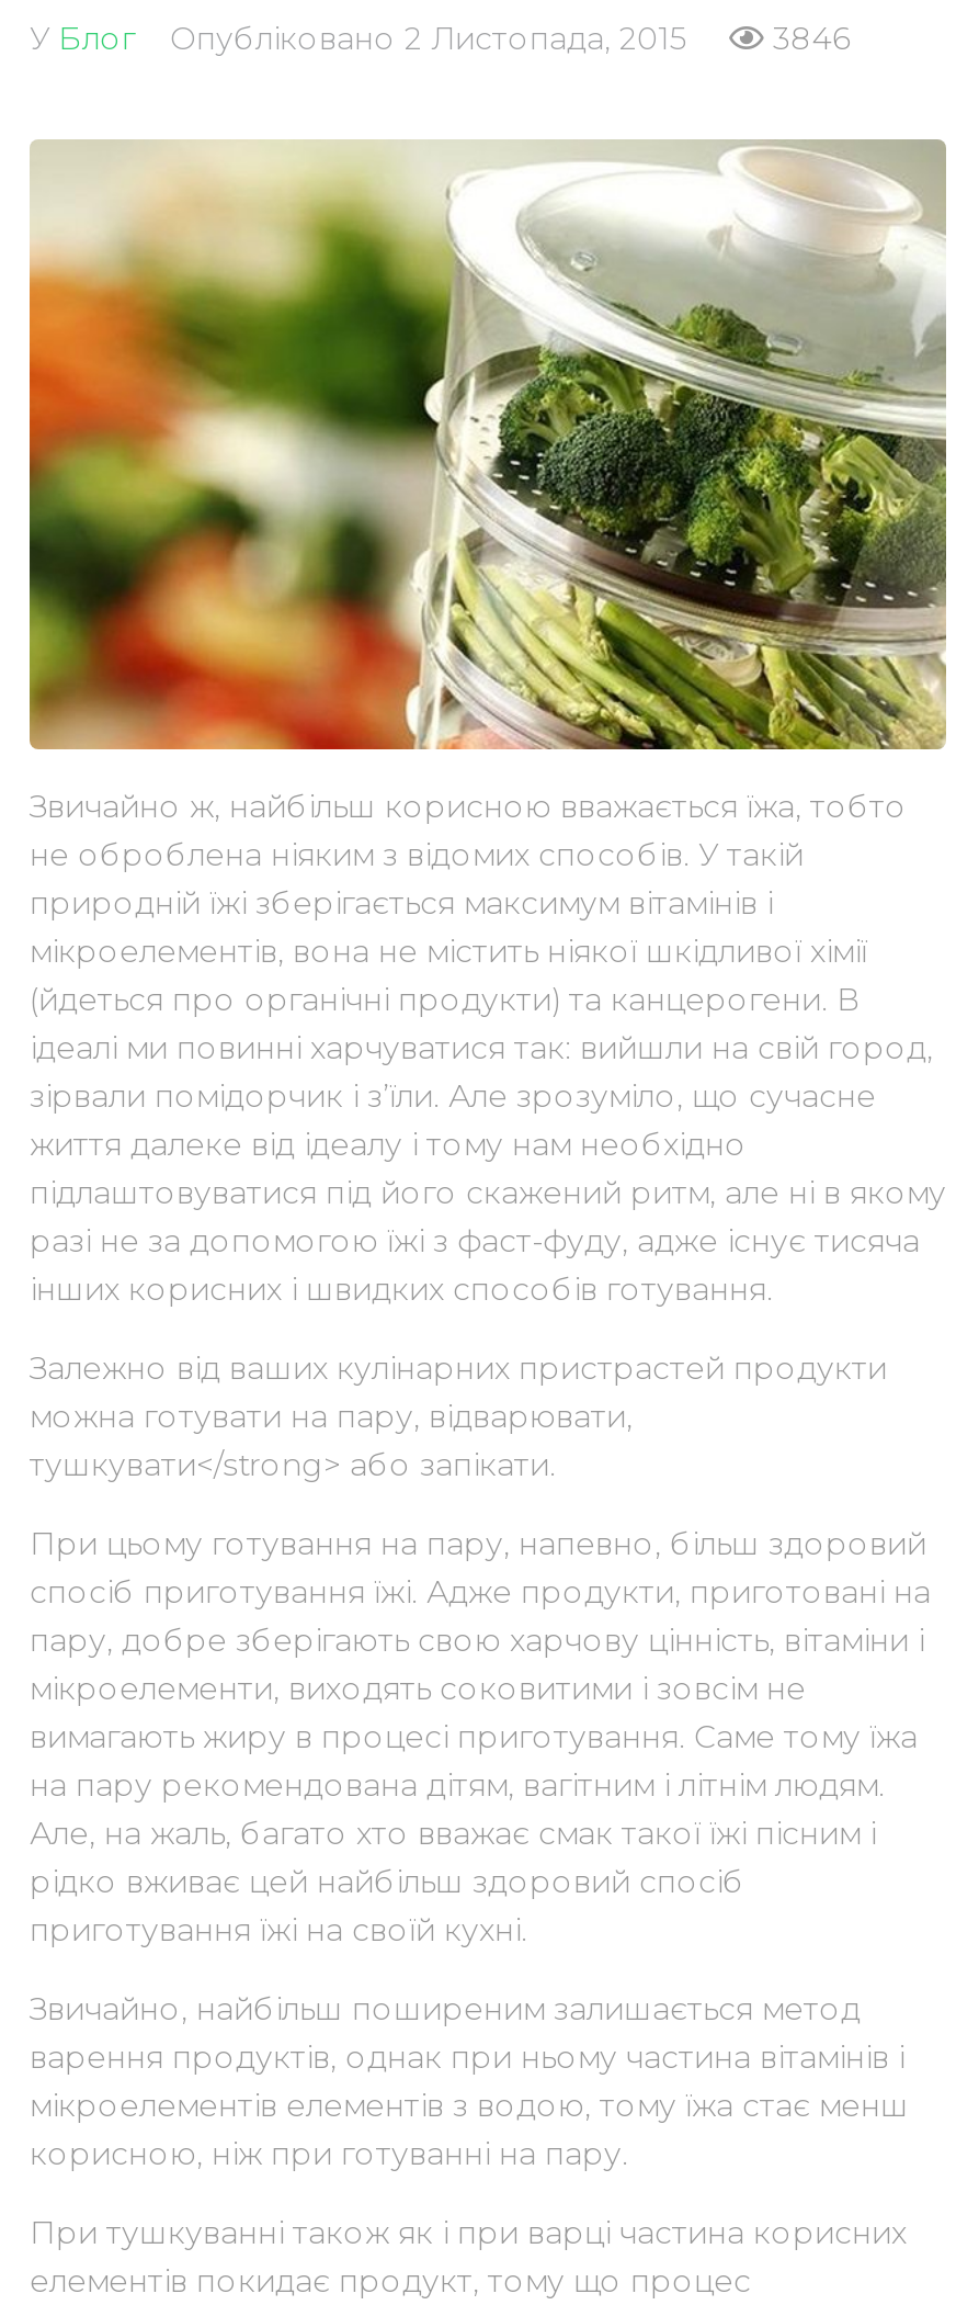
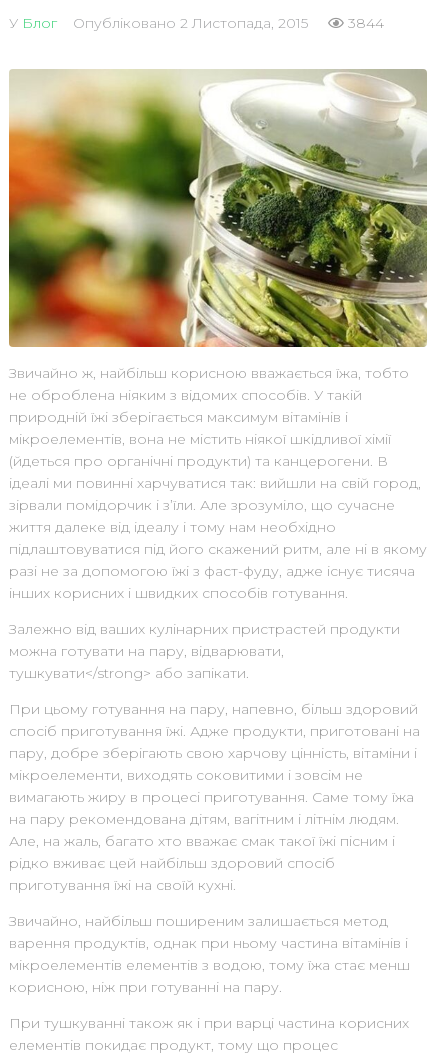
[30,18,850,57] У Блог Опубліковано 2 Листопада, 2015 3846 -> [9,14,384,32] У Блог Опубліковано 2 Листопада, 2015 3844

